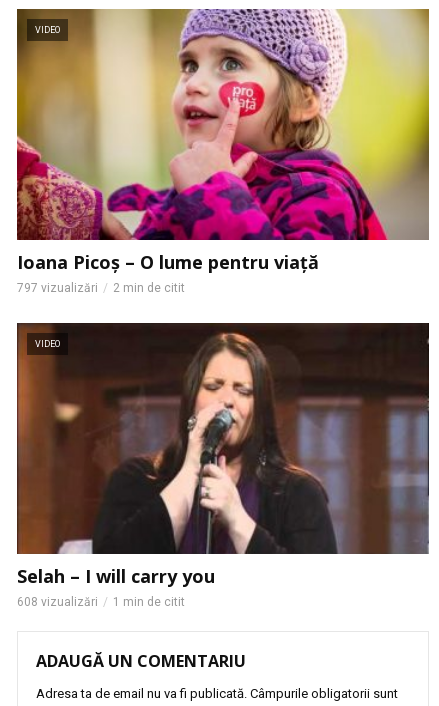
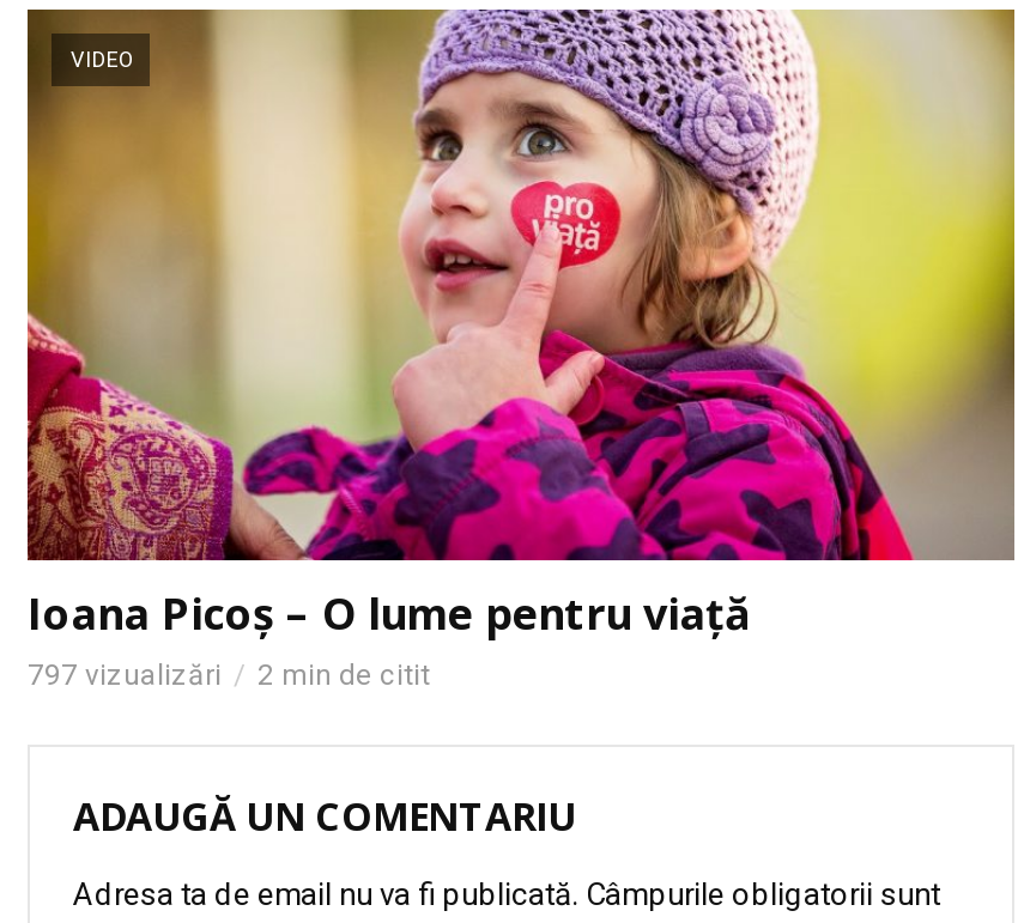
[16,322,430,555] [image] | VIDEO -> none
[17,564,215,609] Selah – I will carry you | 608 vizualizări | 1 min de citit -> none

